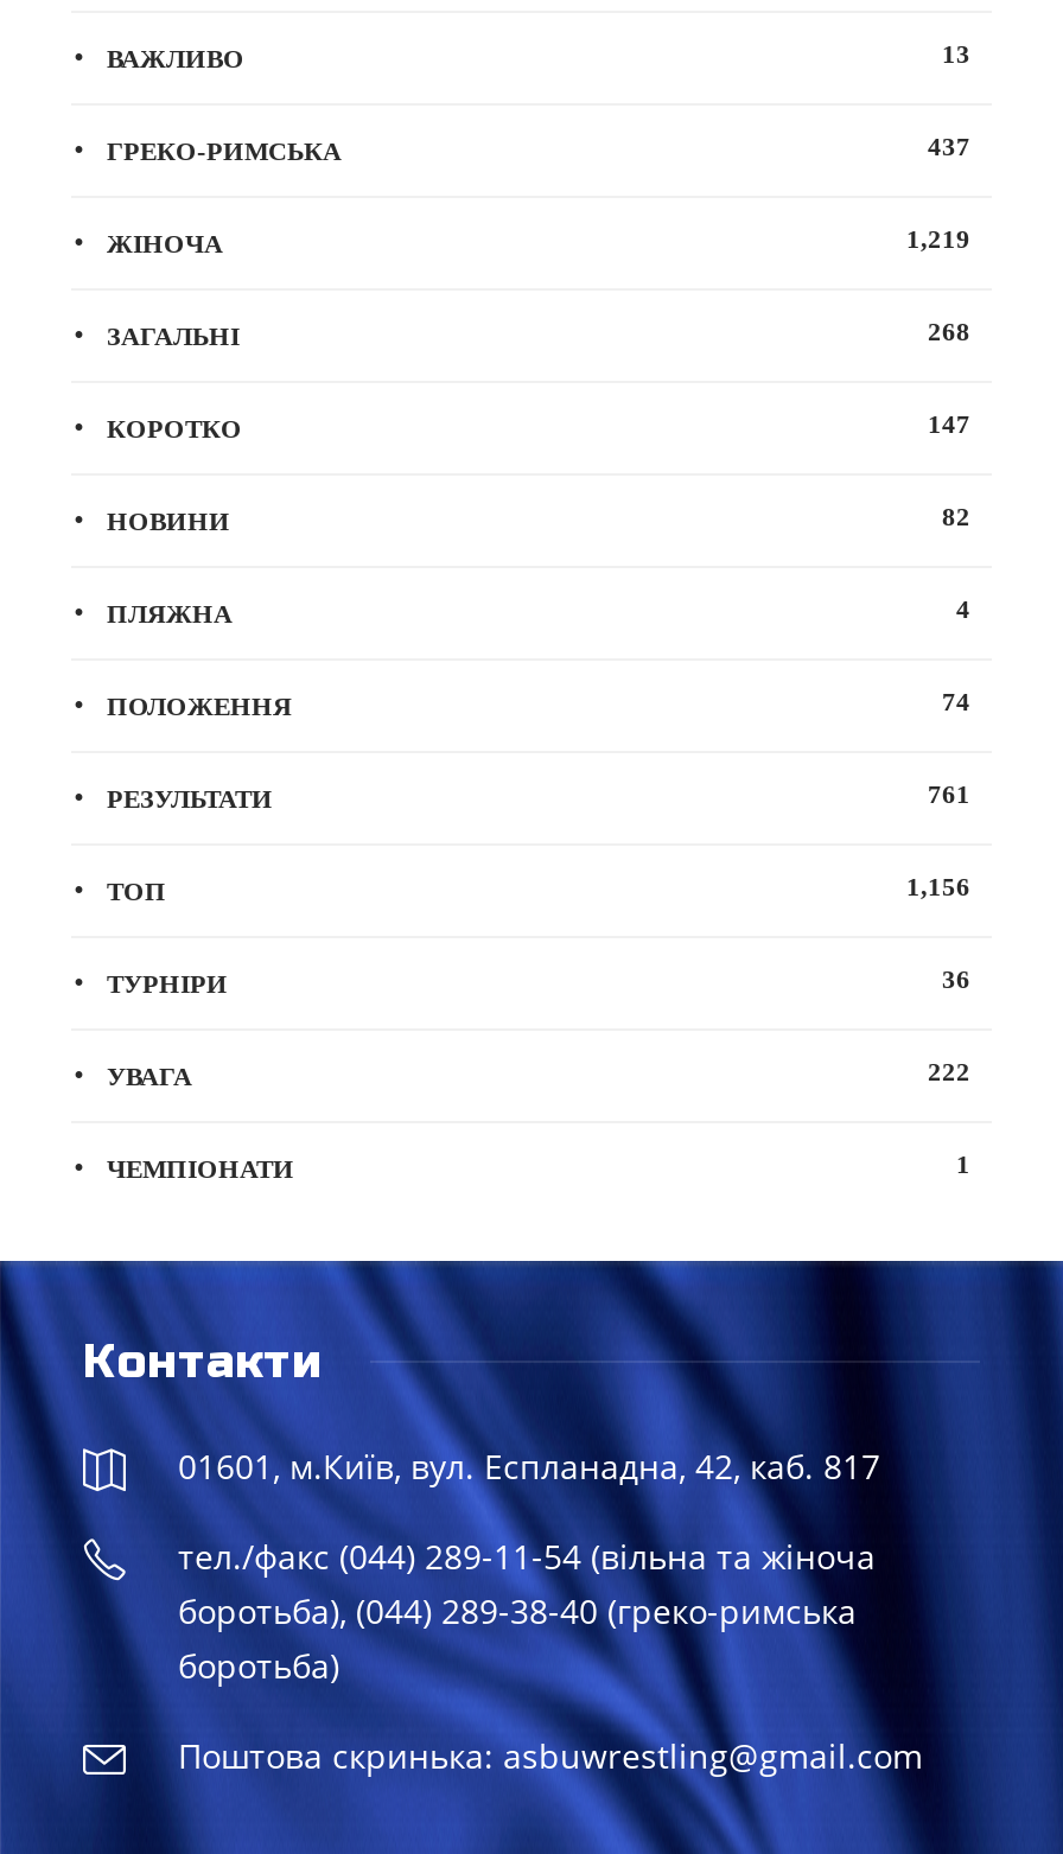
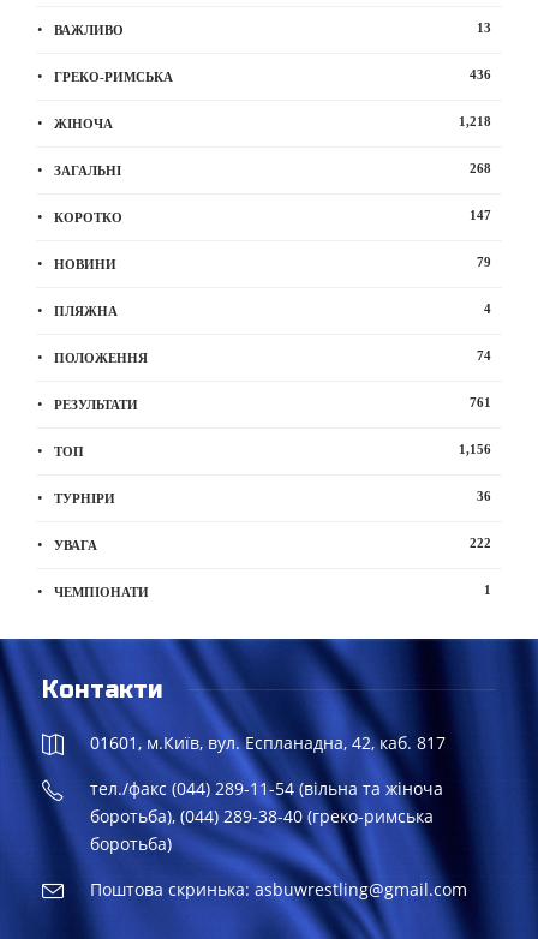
[928,131,970,159] 437 -> [470,67,491,81] 436
[906,223,970,252] 1,219 -> [459,114,491,128] 1,218
[942,501,970,529] 82 -> [477,254,491,268] 79

